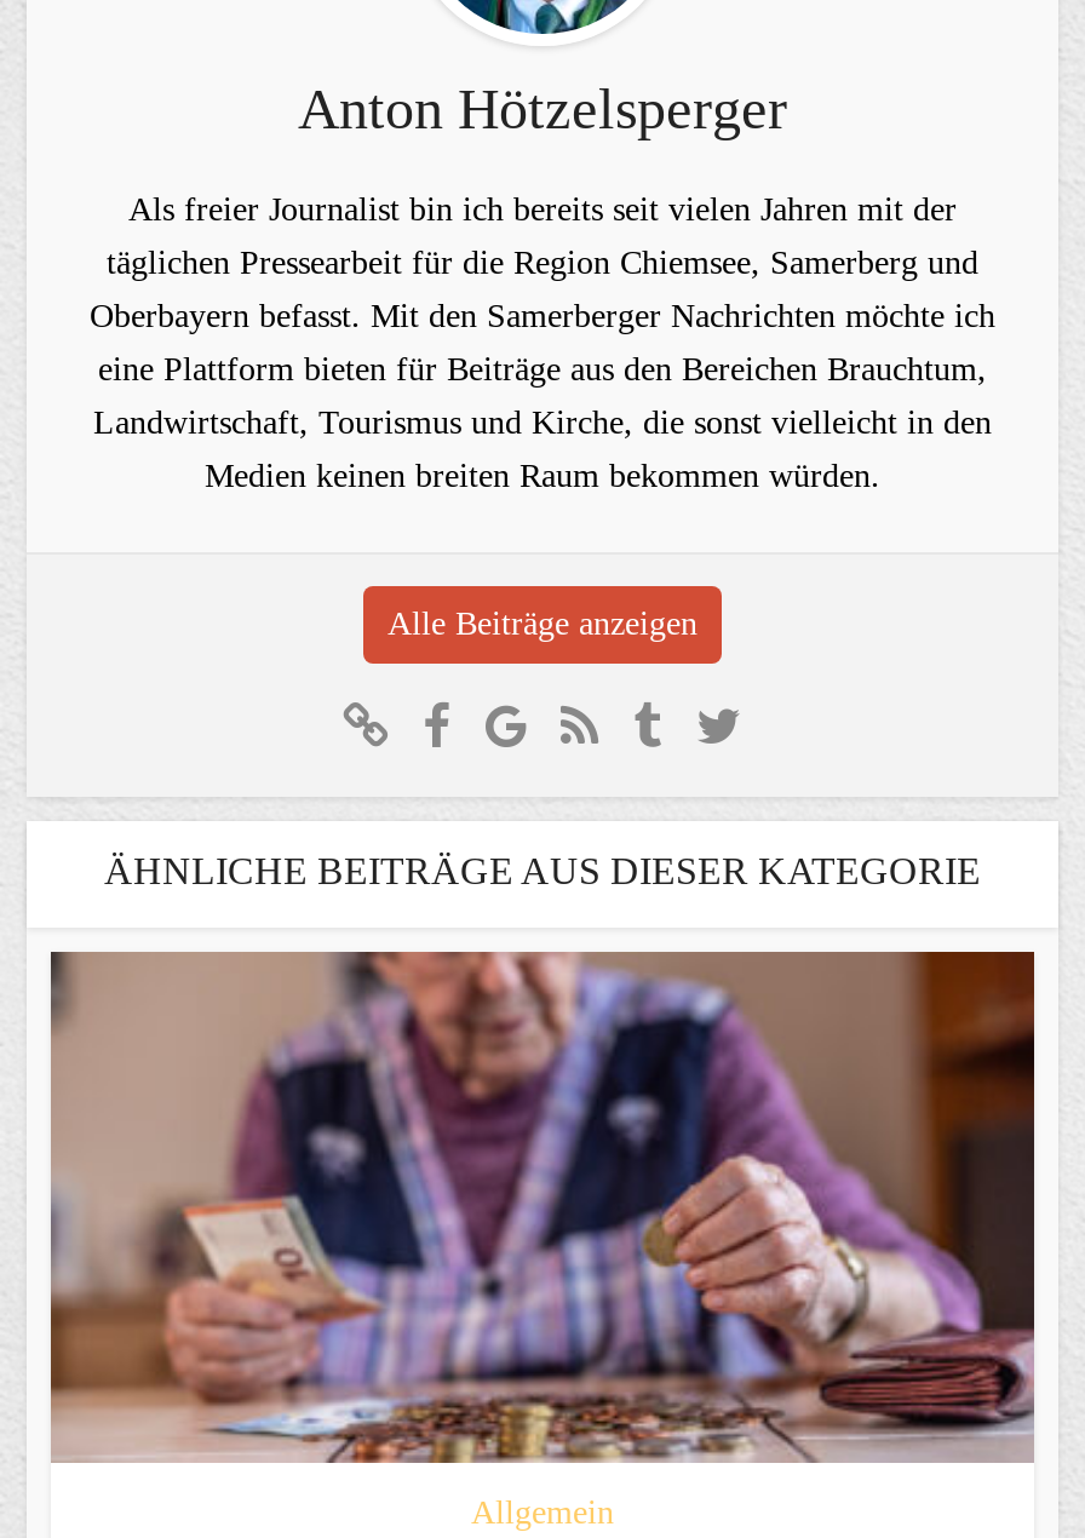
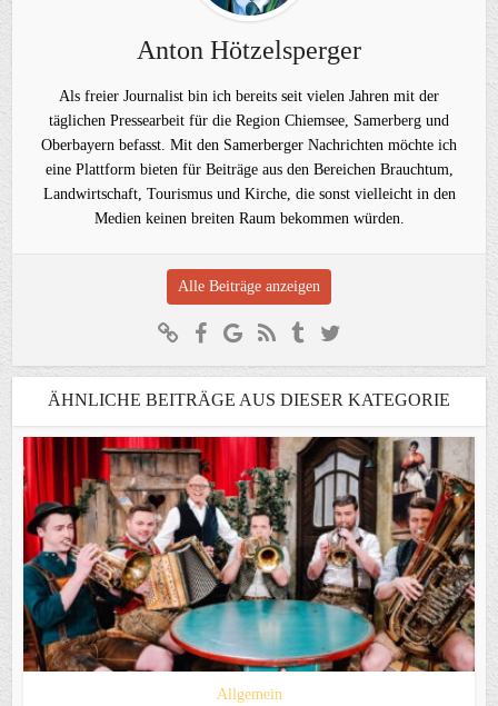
[48,949,1034,1465] [image] -> [22,436,476,673] [image]

